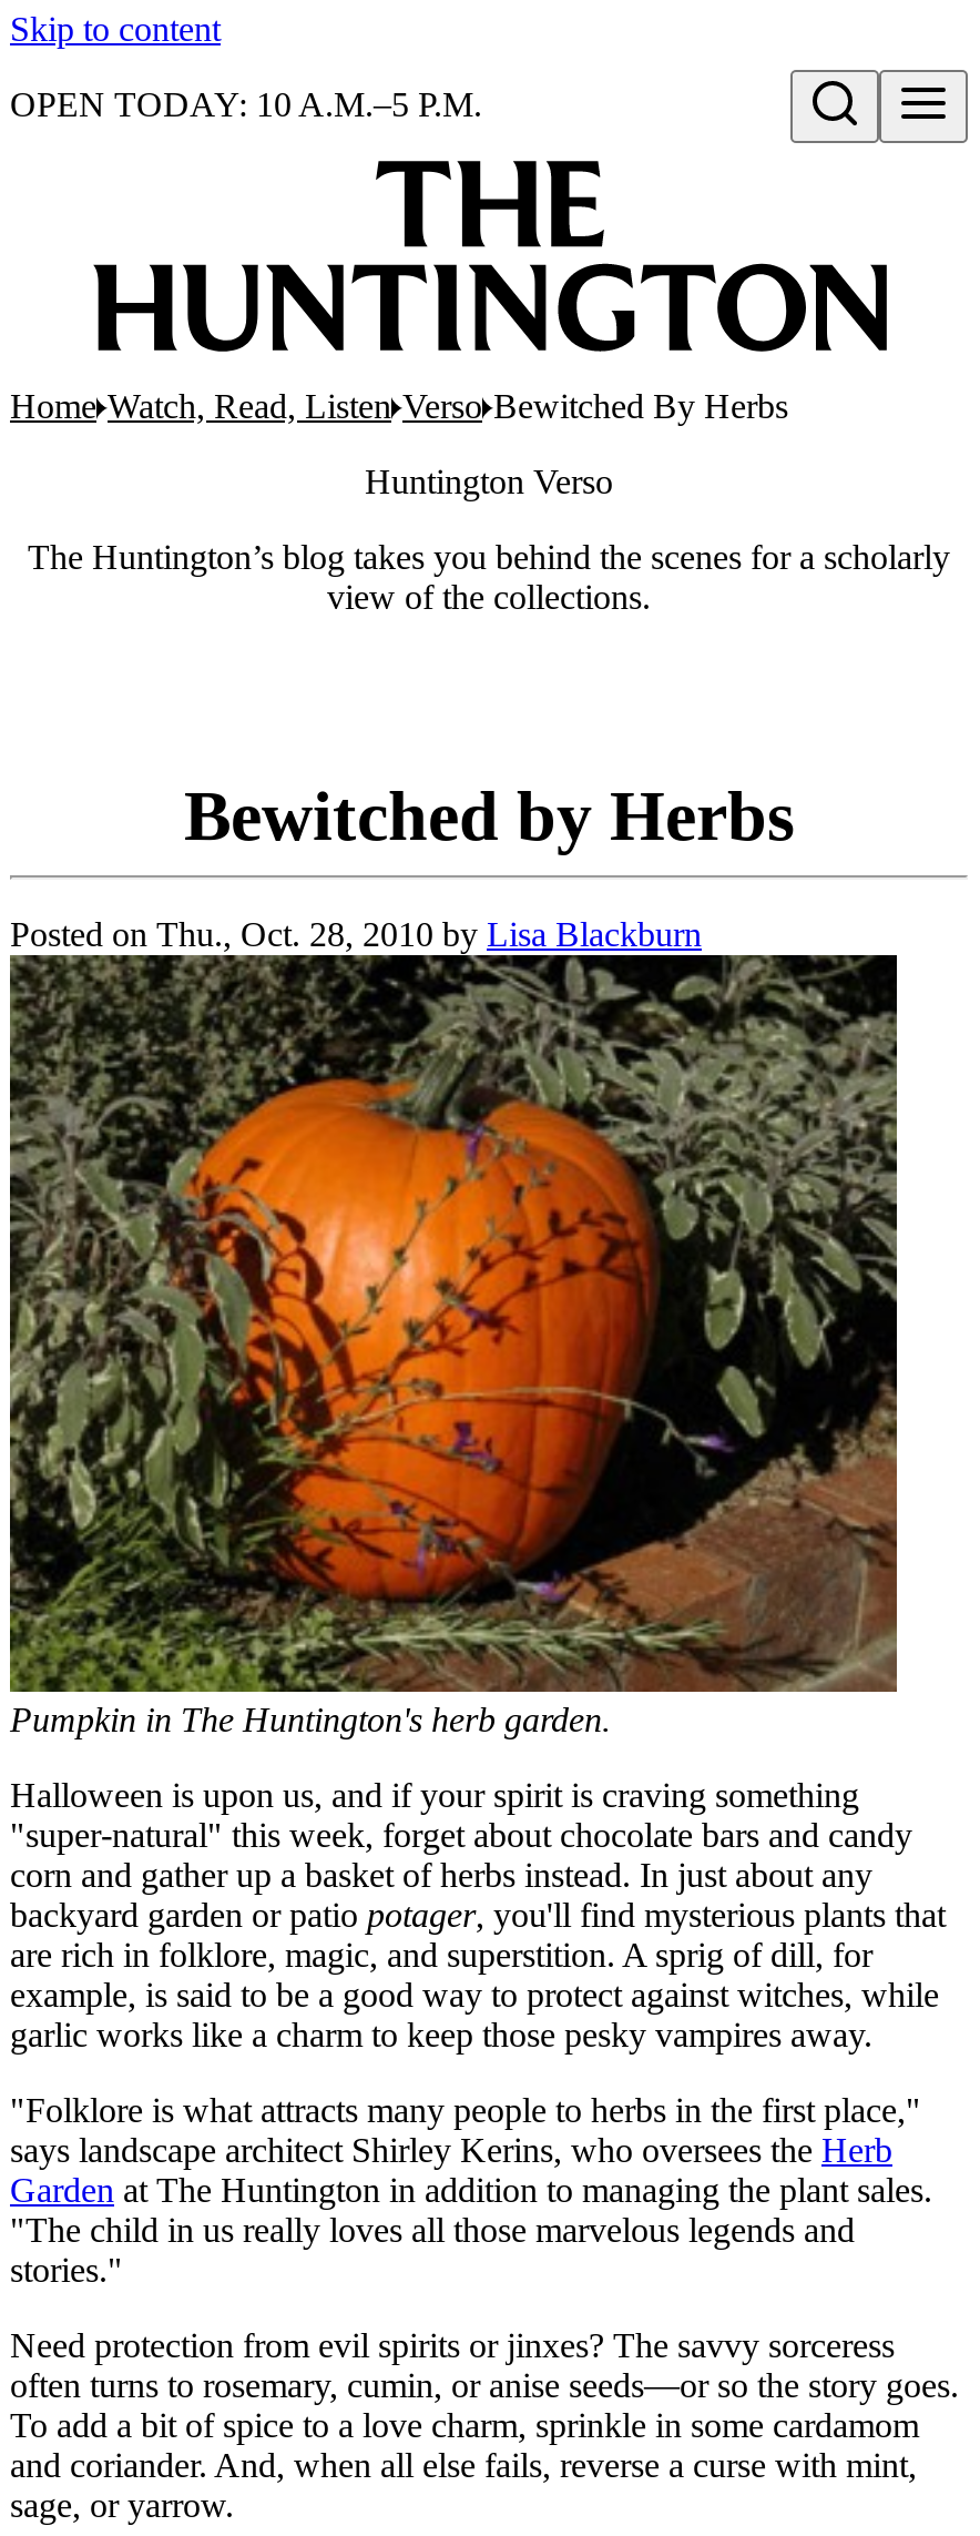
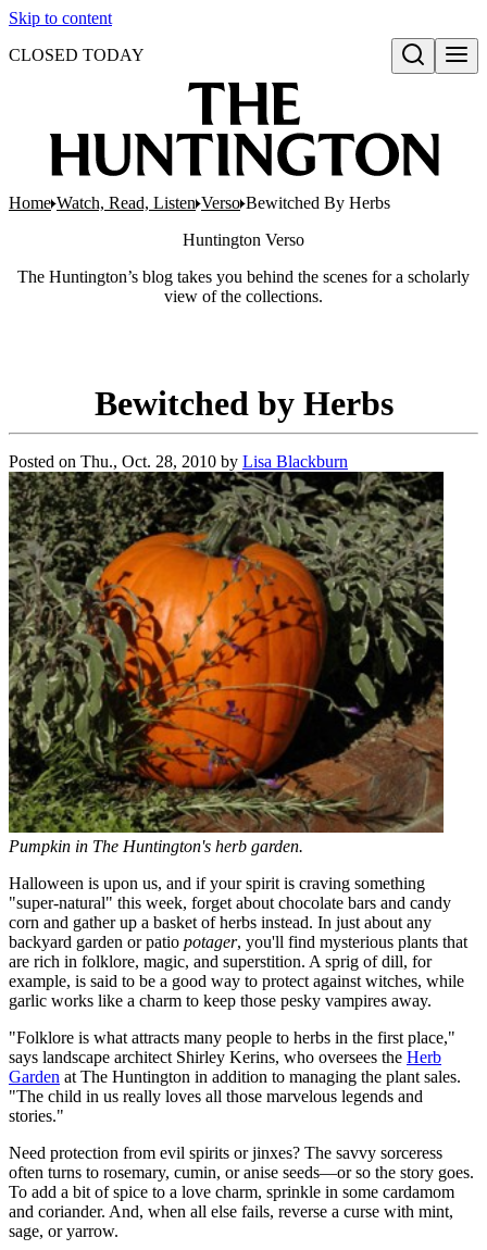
[10,85,482,123] OPEN TODAY: 10 A.M.–5 P.M. -> [9,46,145,64] CLOSED TODAY

